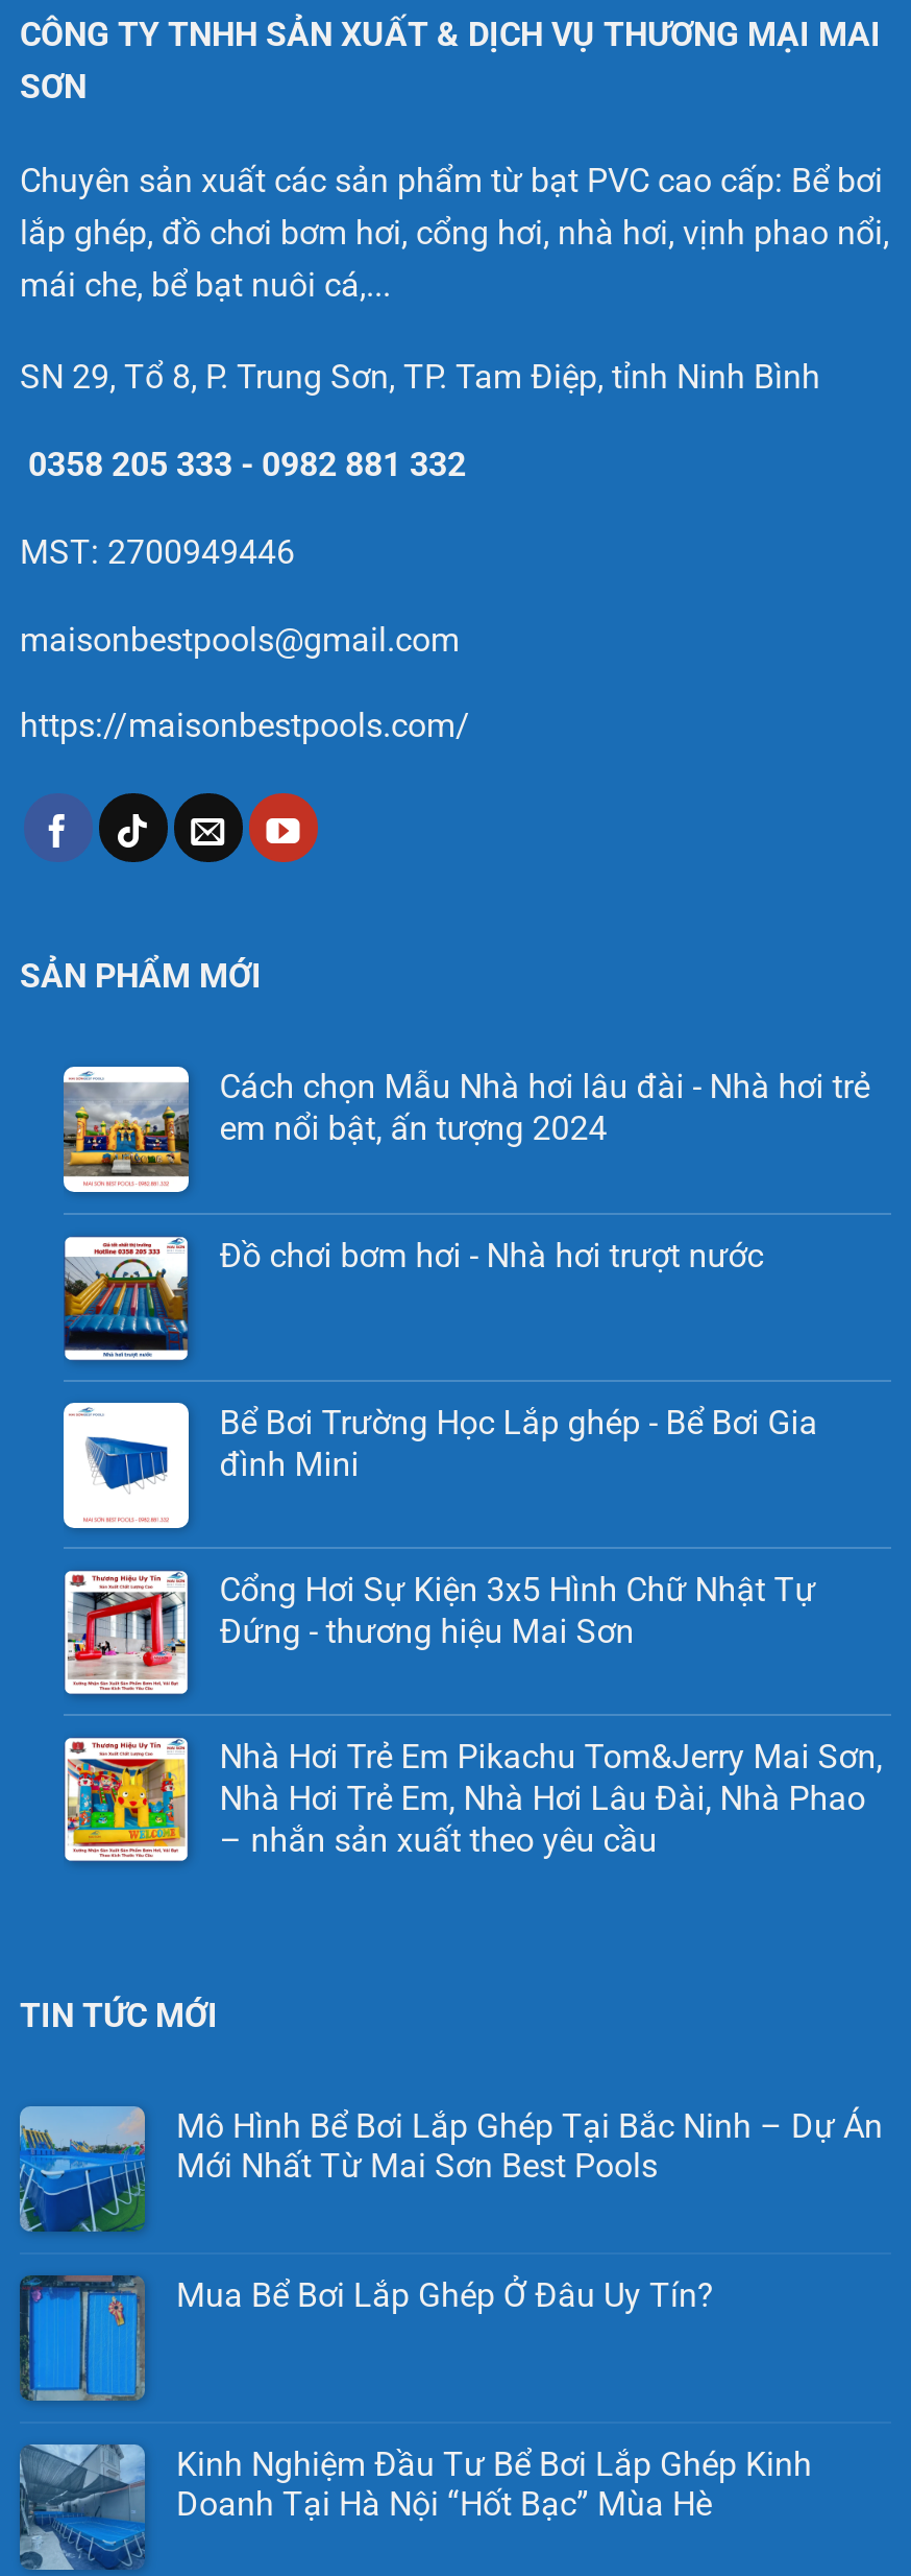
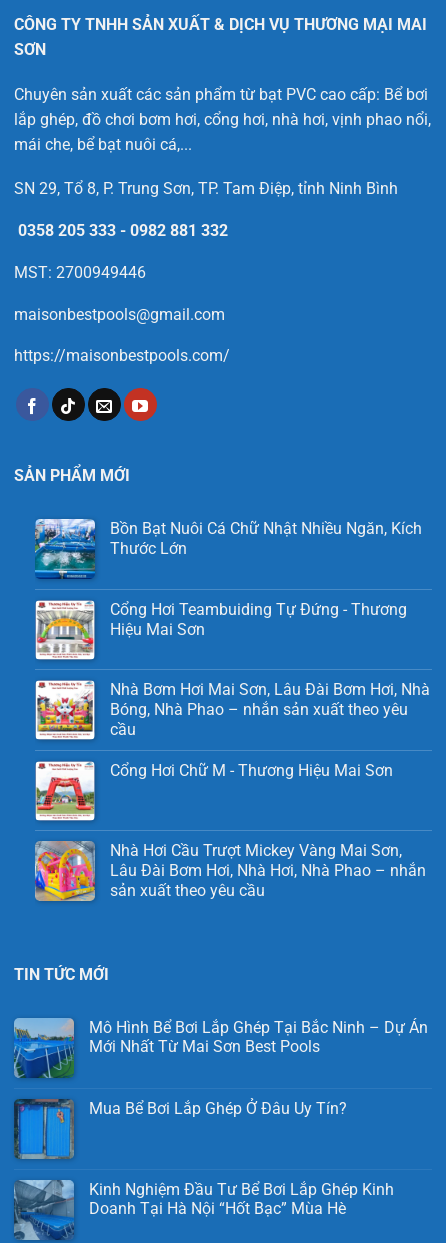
[61,1067,870,1194] [image] | Cách chọn Mẫu Nhà hơi lâu đài - Nhà hơi trẻ | em nổi bật, ấn tượng 2024 -> [35,518,422,580] [image] | Bồn Bạt Nuôi Cá Chữ Nhật Nhiều Ngăn, Kích | Thước Lớn
[61,1236,764,1353] [image] | Đồ chơi bơm hơi - Nhà hơi trượt nước -> [34,600,407,658] [image] | Cổng Hơi Teambuiding Tự Đứng - Thương | Hiệu Mai Sơn
[61,1401,818,1530] [image] | Bể Bơi Trường Học Lắp ghép - Bể Bơi Gia | đình Mini -> [35,680,430,740] [image] | Nhà Bơm Hơi Mai Sơn, Lâu Đài Bơm Hơi, Nhà | Bóng, Nhà Phao – nhắn sản xuất theo yêu | cầu
[64,1570,816,1680] [image] | Cổng Hơi Sự Kiện 3x5 Hình Chữ Nhật Tự | Đứng - thương hiệu Mai Sơn -> [35,761,393,815] [image] | Cổng Hơi Chữ M - Thương Hiệu Mai Sơn
[64,1737,882,1862] [image] | Nhà Hơi Trẻ Em Pikachu Tom&Jerry Mai Sơn, | Nhà Hơi Trẻ Em, Nhà Hơi Lâu Đài, Nhà Phao | – nhắn sản xuất theo yêu cầu -> [35,841,426,902] [image] | Nhà Hơi Cầu Trượt Mickey Vàng Mai Sơn, | Lâu Đài Bơm Hơi, Nhà Hơi, Nhà Phao – nhắn | sản xuất theo yêu cầu

